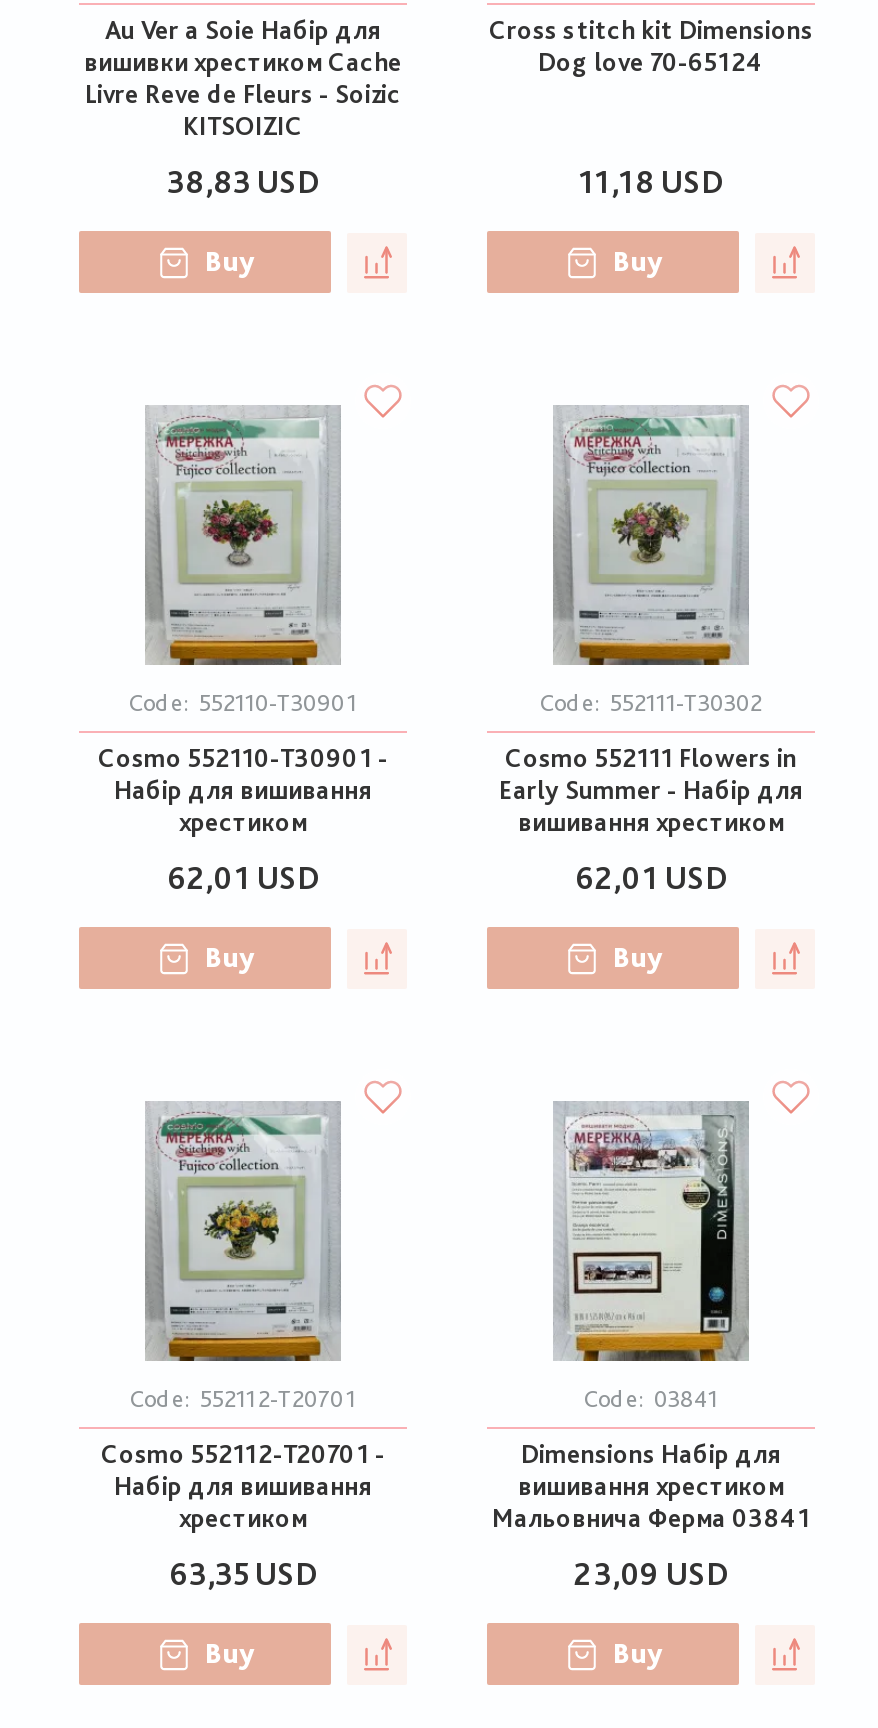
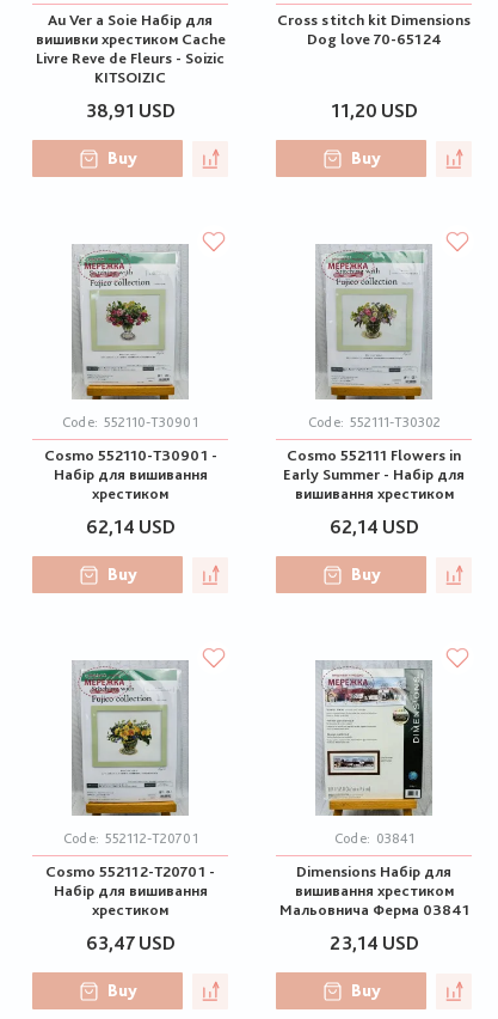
[167,163,319,201] 38,83 USD -> [85,99,175,122] 38,91 USD
[579,163,723,201] 11,18 USD -> [330,99,417,122] 11,20 USD
[167,859,319,897] 62,01 USD -> [85,515,175,538] 62,14 USD
[575,859,727,897] 62,01 USD -> [329,515,419,538] 62,14 USD
[169,1555,317,1593] 63,35 USD -> [85,932,175,954] 63,47 USD
[574,1555,728,1593] 23,09 USD -> [329,932,419,954] 23,14 USD

